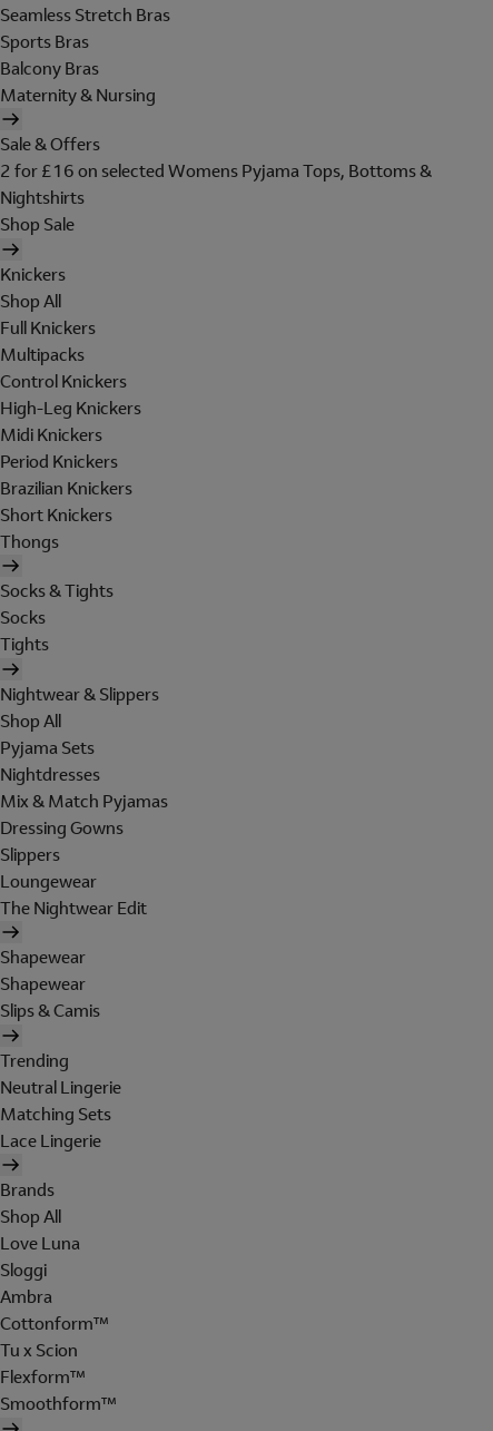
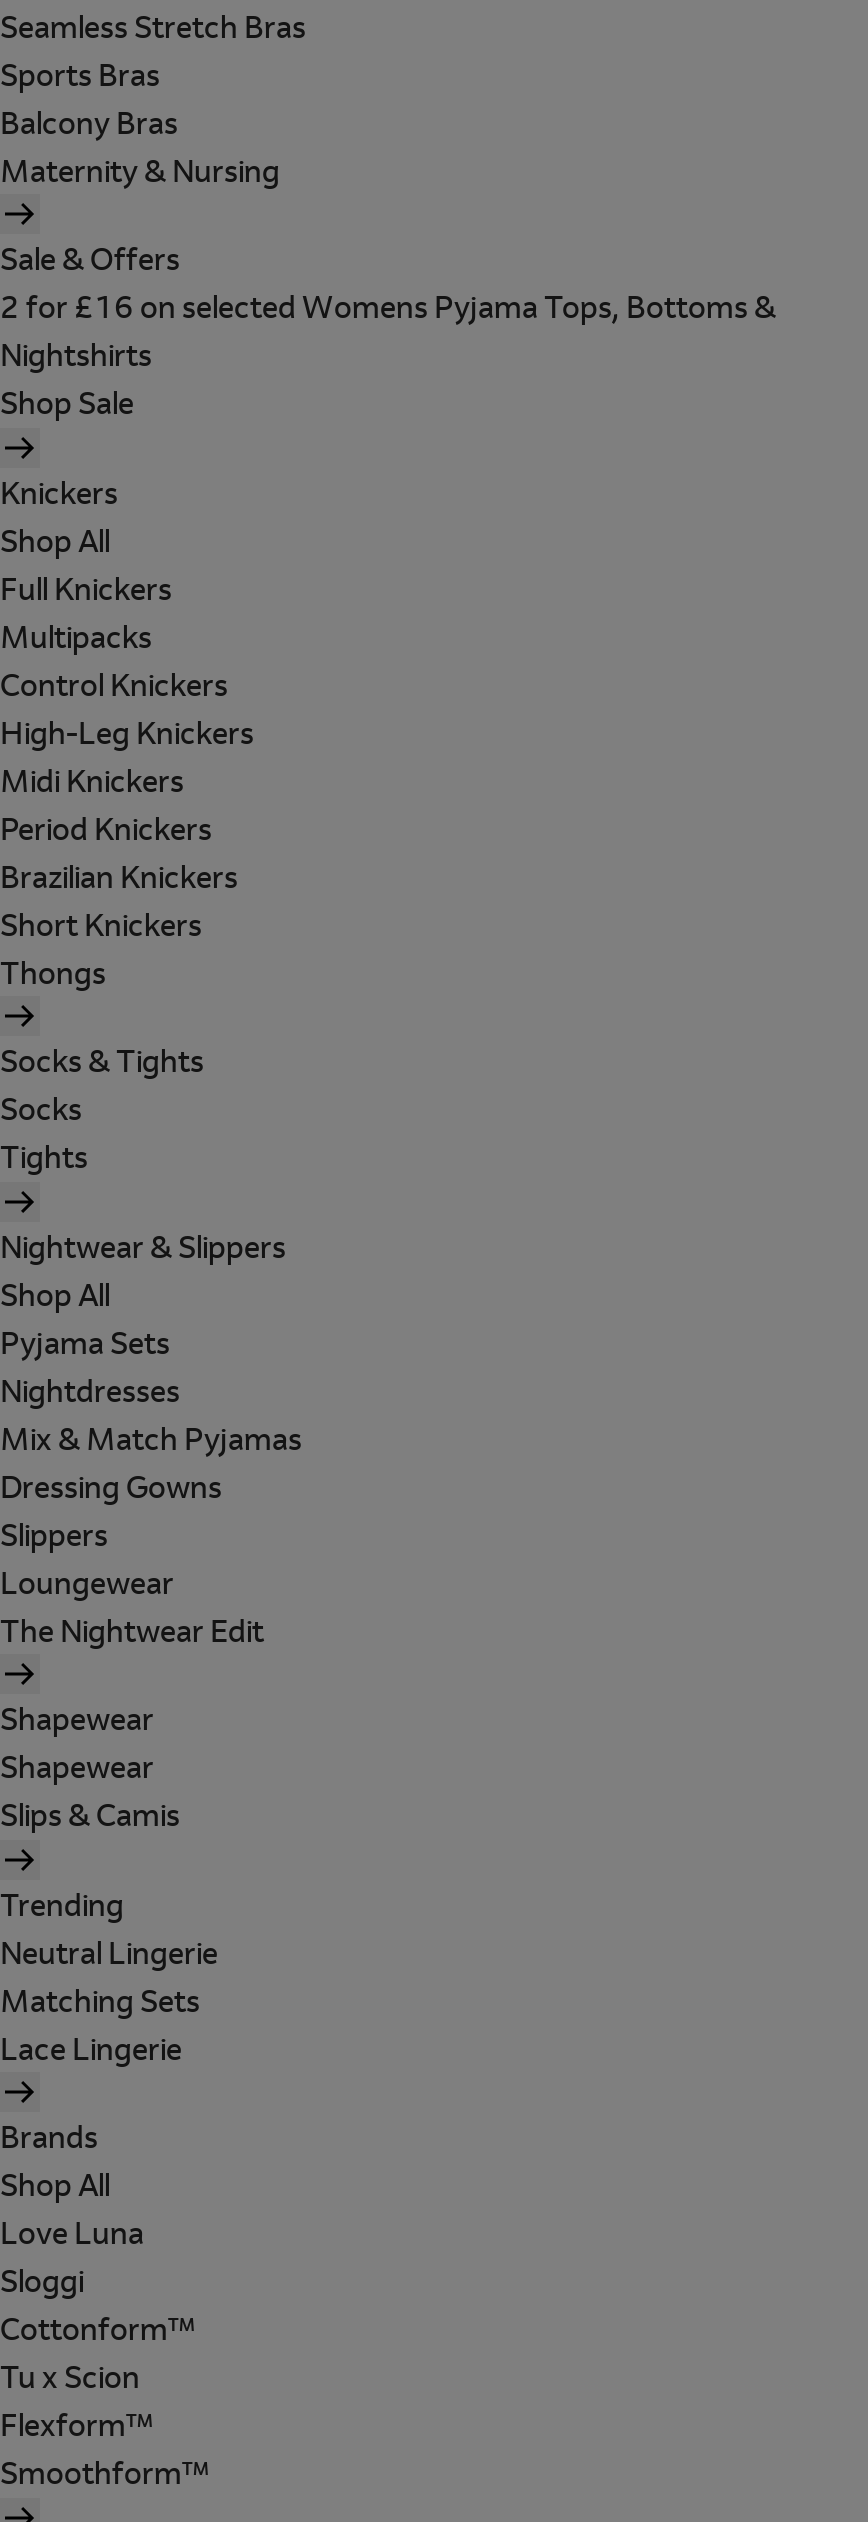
[0,1285,52,1308] Ambra -> none

